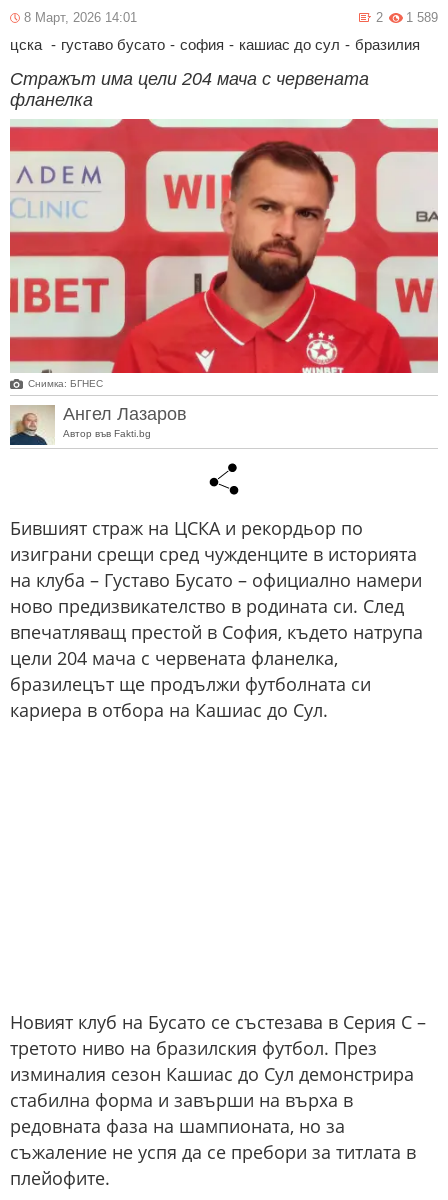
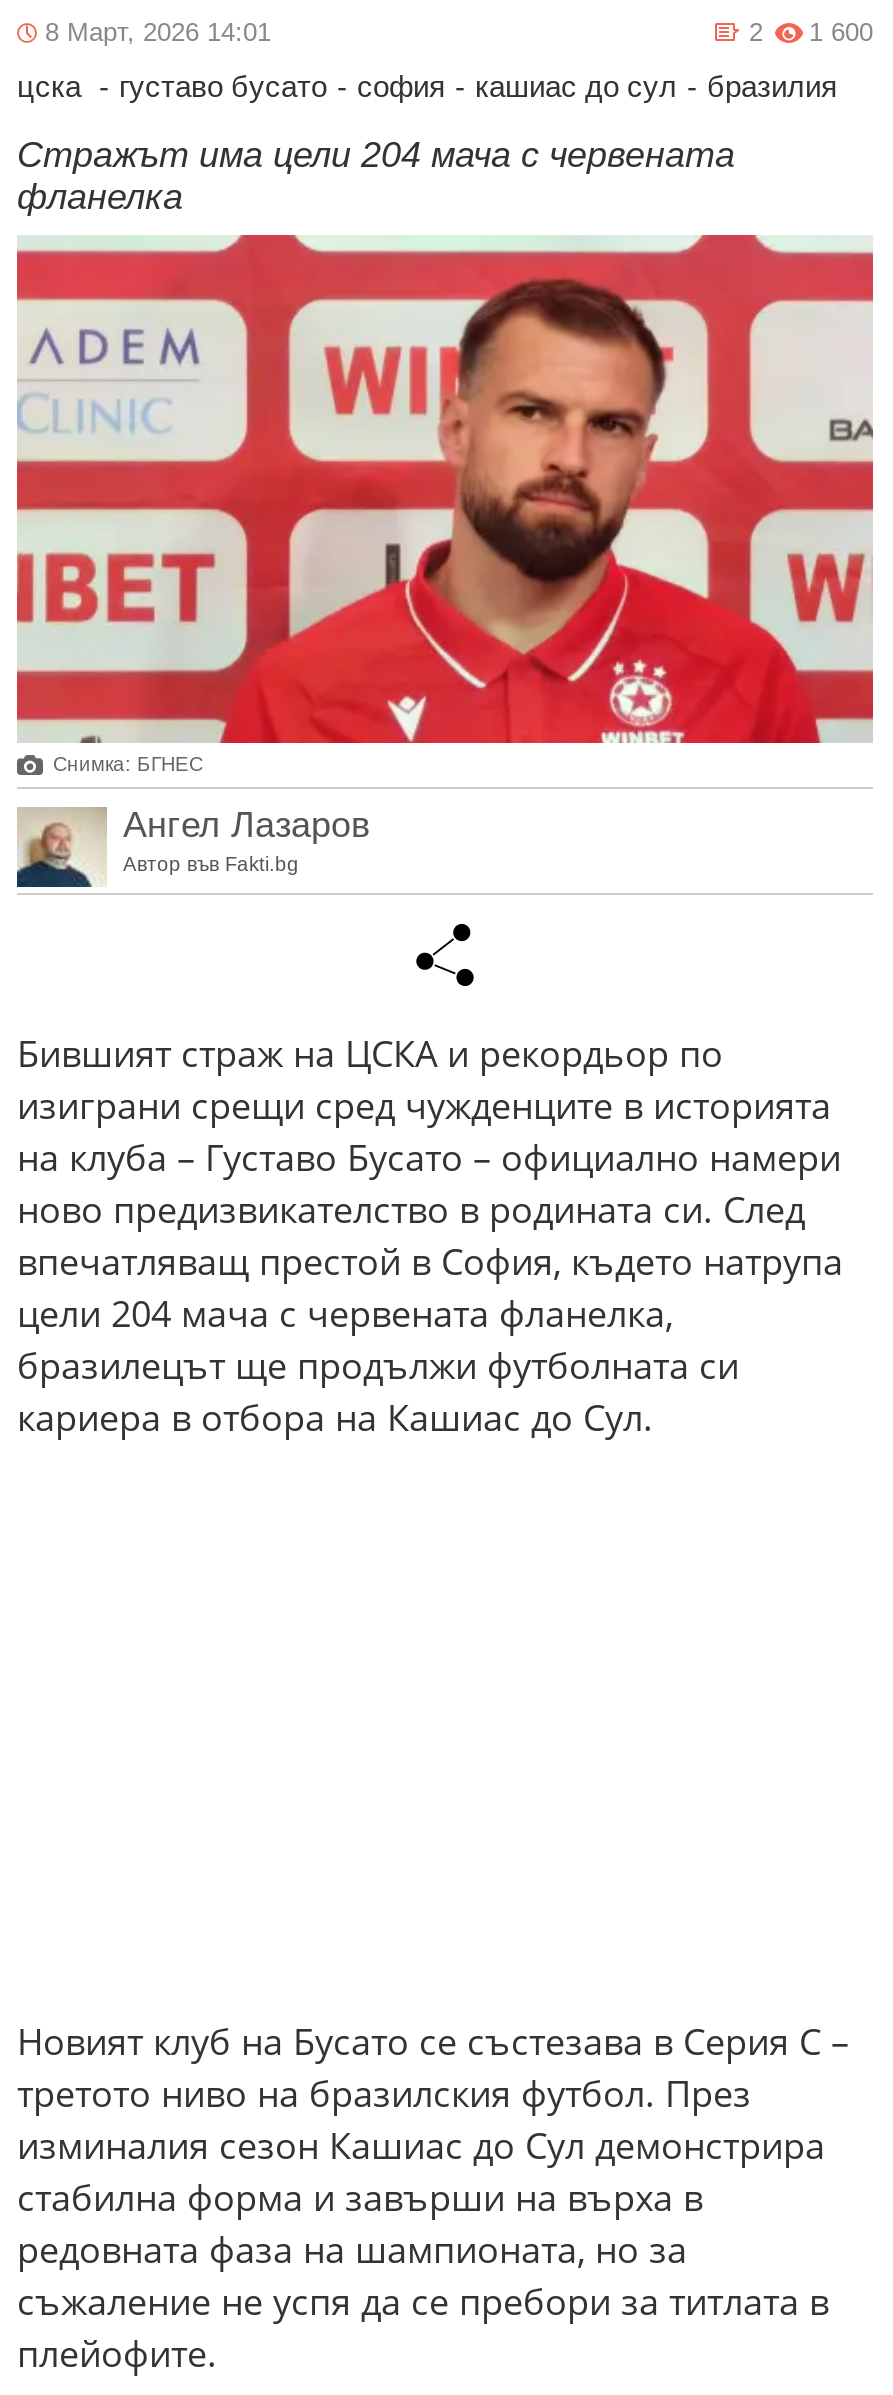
[376,10,438,25] 2 1 589 -> [749,17,873,47] 2 1 600

